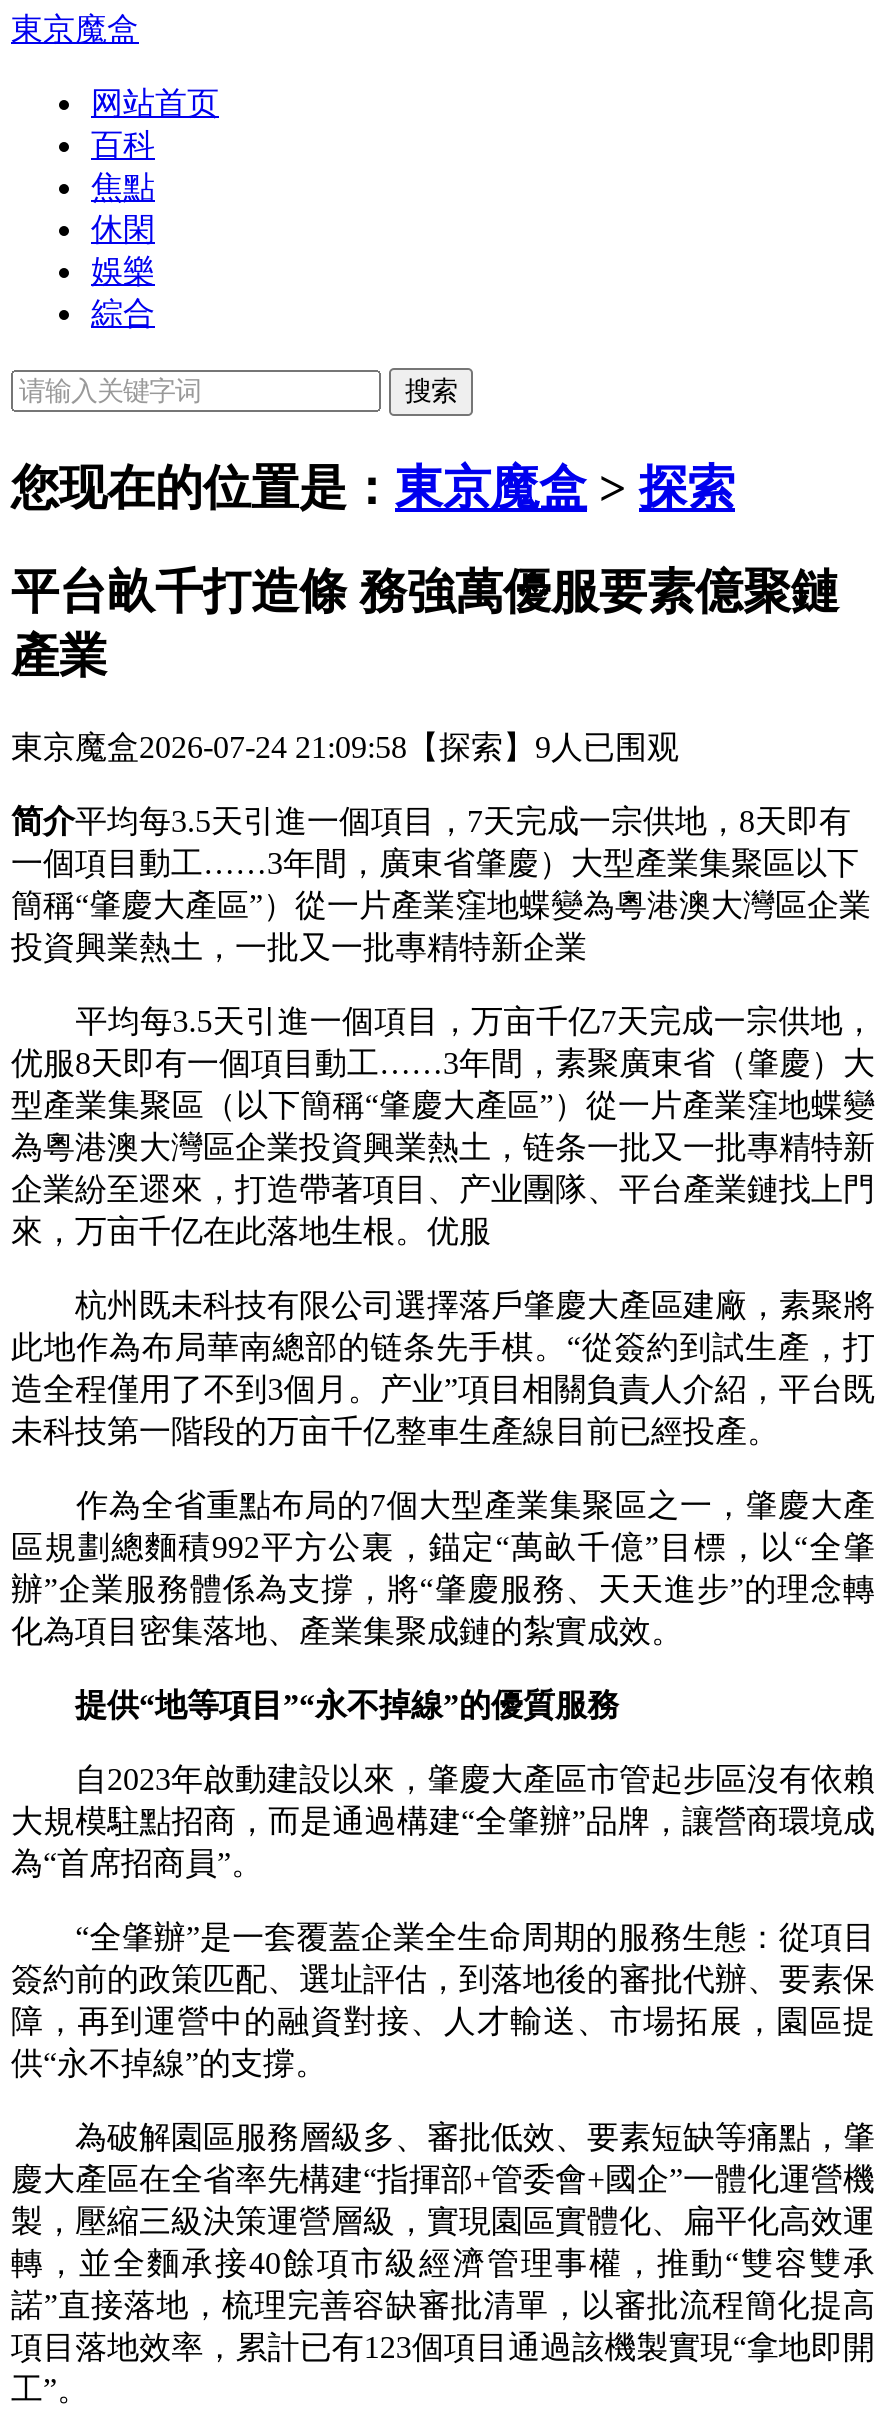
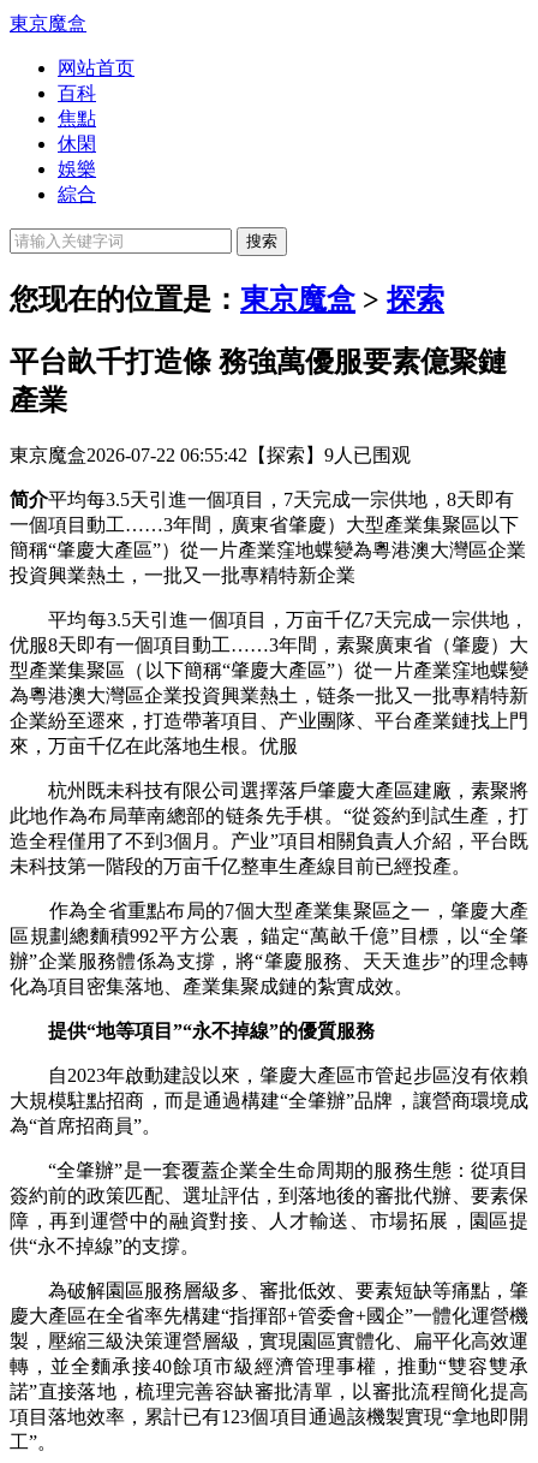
[11,729,679,763] 東京魔盒2026-07-24 21:09:58【探索】9人已围观 -> [10,444,411,465] 東京魔盒2026-07-22 06:55:42【探索】9人已围观

